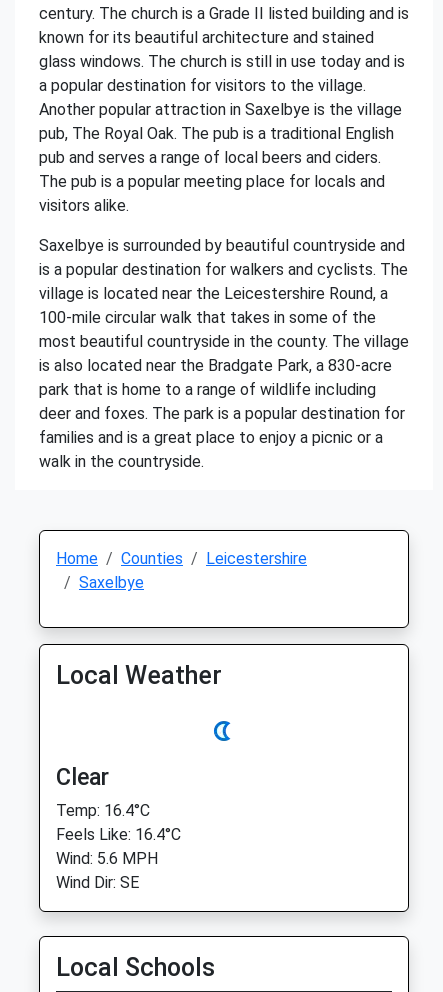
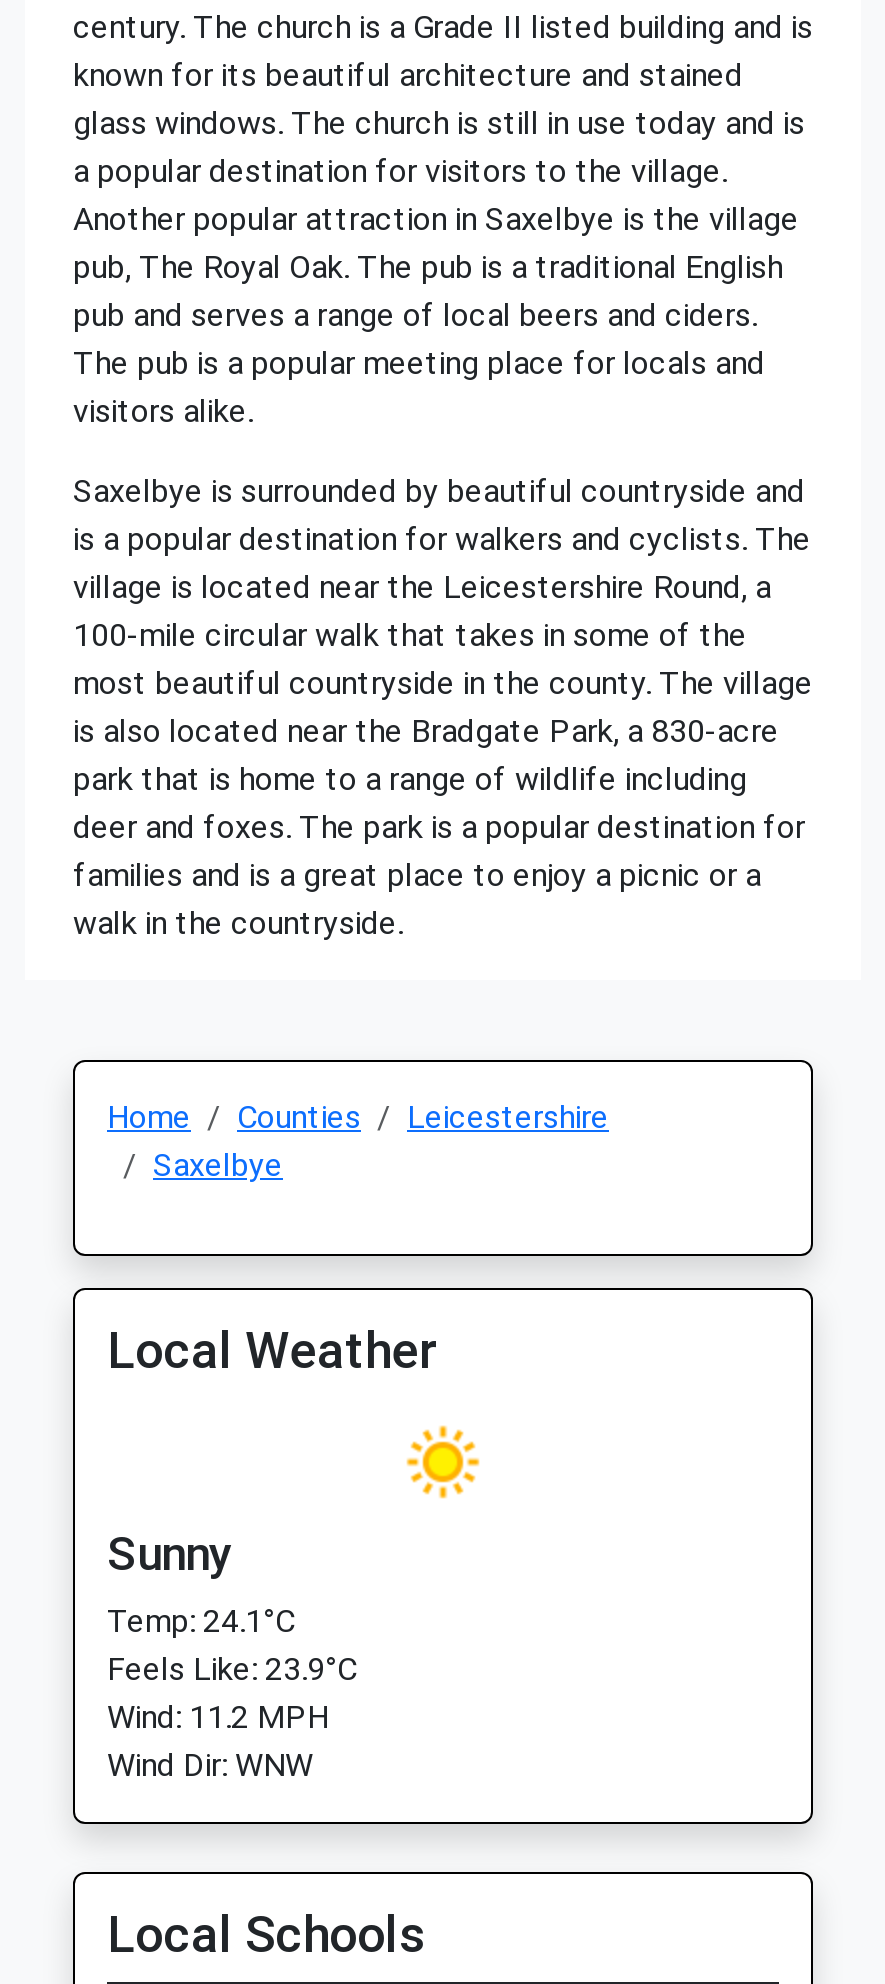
[56,713,242,892] [image] | Clear | Temp: 16.4°C | Feels Like: 16.4°C | Wind: 5.6 MPH | Wind Dir: SE -> [107,1424,481,1784] [image] | Sunny | Temp: 24.1°C | Feels Like: 23.9°C | Wind: 11.2 MPH | Wind Dir: WNW

